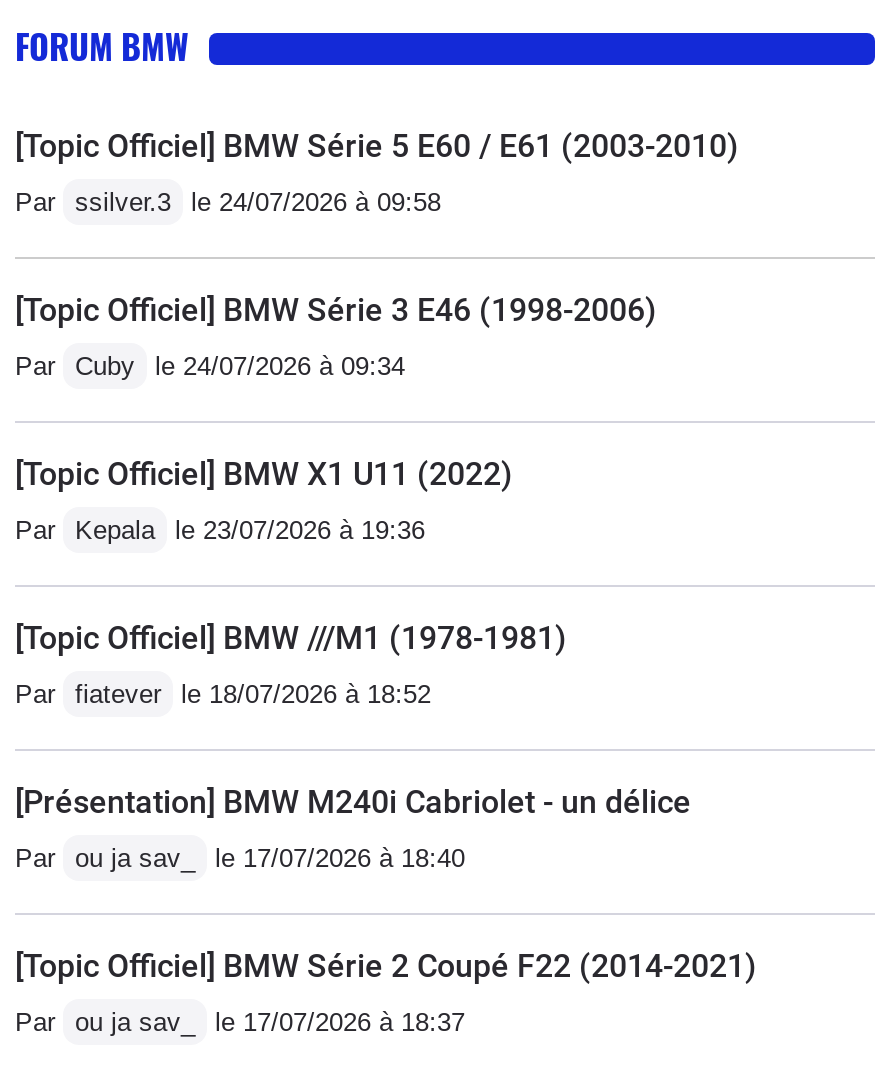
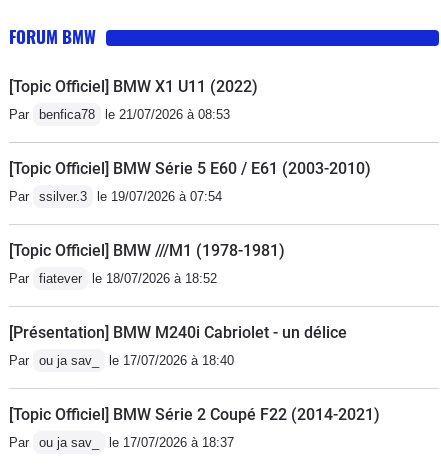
moved [15,127,739,165] -> [9,159,371,178]: [Topic Officiel] BMW Série 5 E60 / E61 (2003-2010)
[15,187,657,381] Par ssilver.3 le 24/07/2026 à 09:58 | [Topic Officiel] BMW Série 3 E46 (1998-2006) | Par Cuby le 24/07/2026 à 09:34 -> none
moved [15,455,513,493] -> [9,77,258,96]: [Topic Officiel] BMW X1 U11 (2022)
[15,515,425,545] Par Kepala le 23/07/2026 à 19:36 -> [9,107,230,204] Par benfica78 le 21/07/2026 à 08:53 | Par ssilver.3 le 19/07/2026 à 07:54

